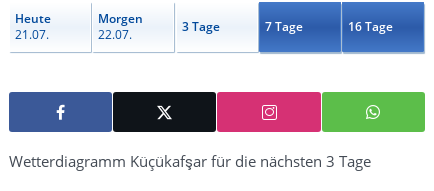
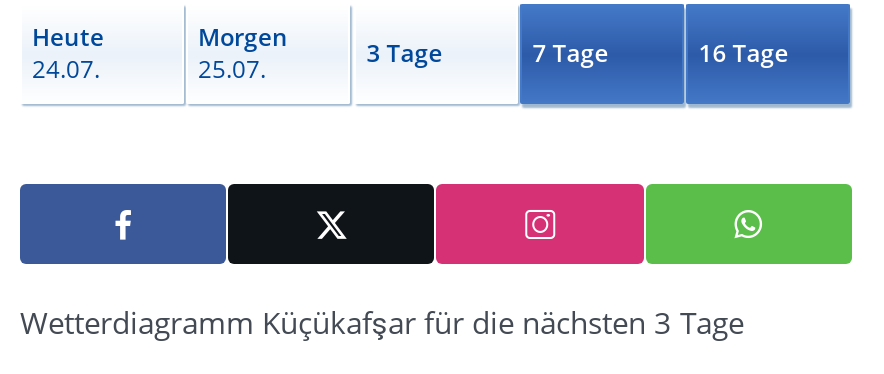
[15,26,49,43] 21.07. -> [32,53,100,87] 24.07.
[98,26,132,43] 22.07. -> [198,53,266,87] 25.07.

